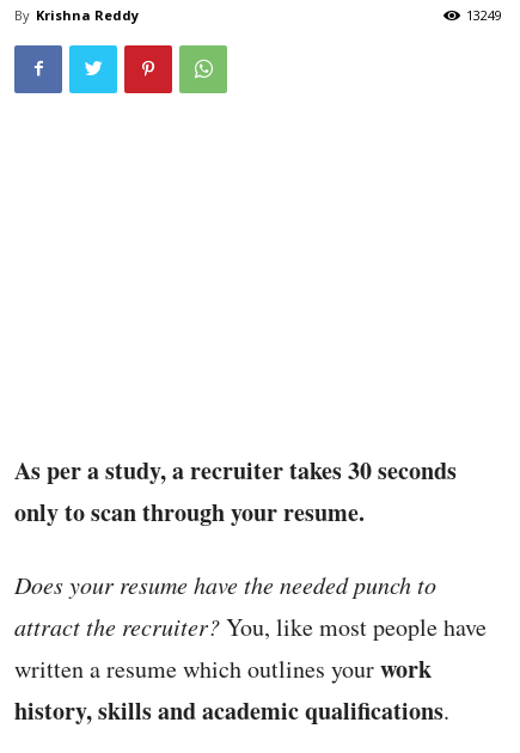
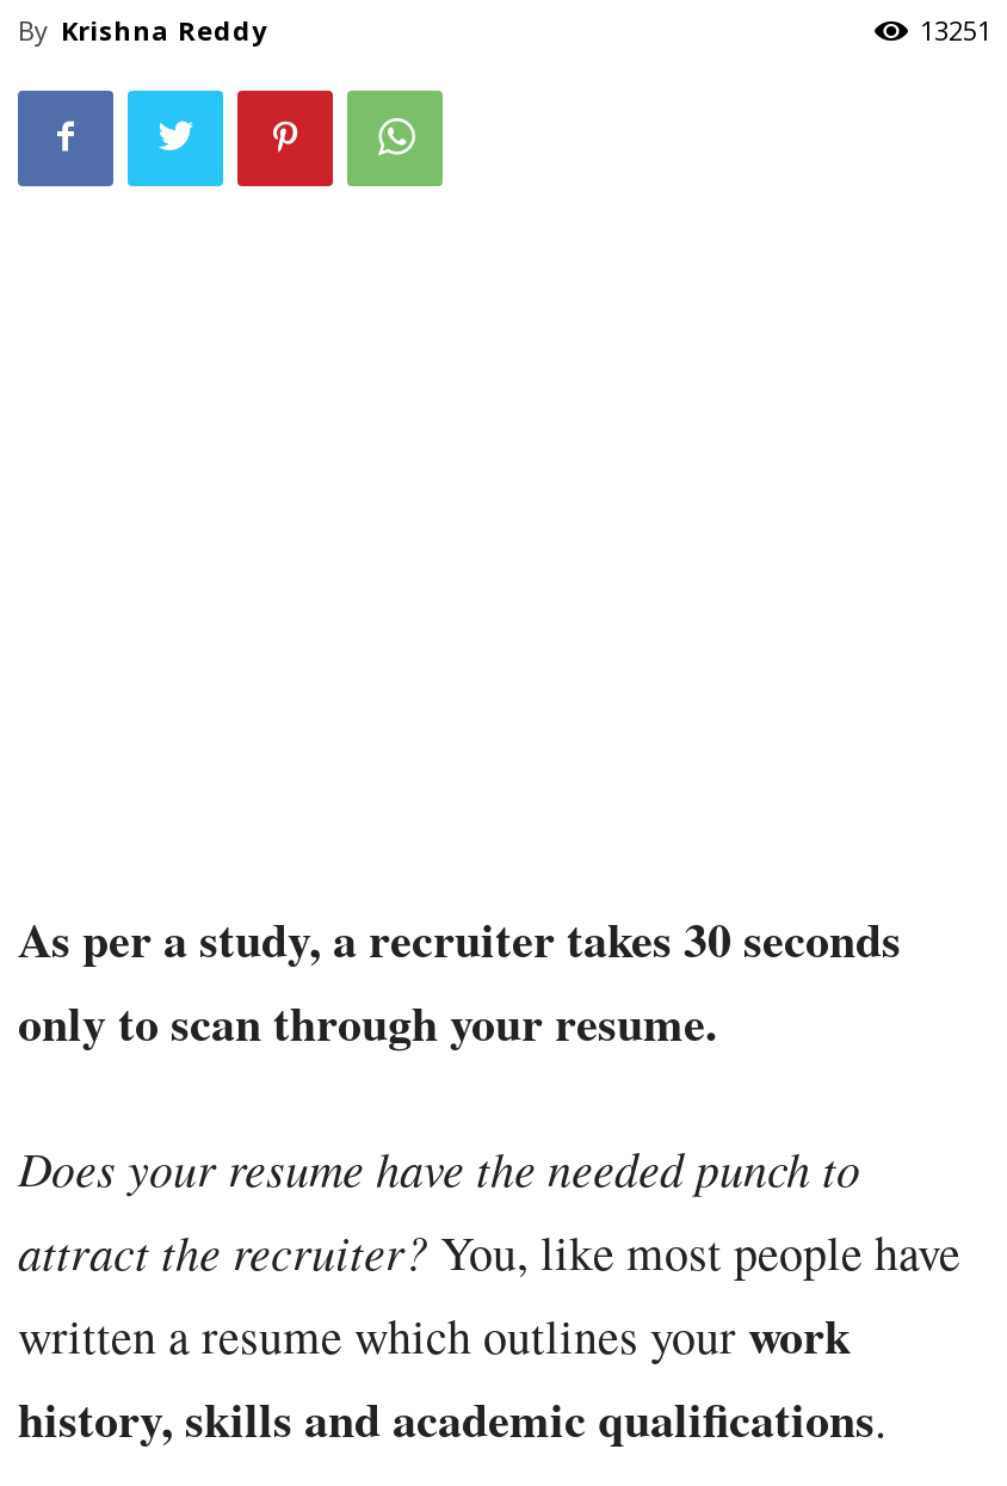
[466,6,502,24] 13249 -> [920,11,991,47] 13251

